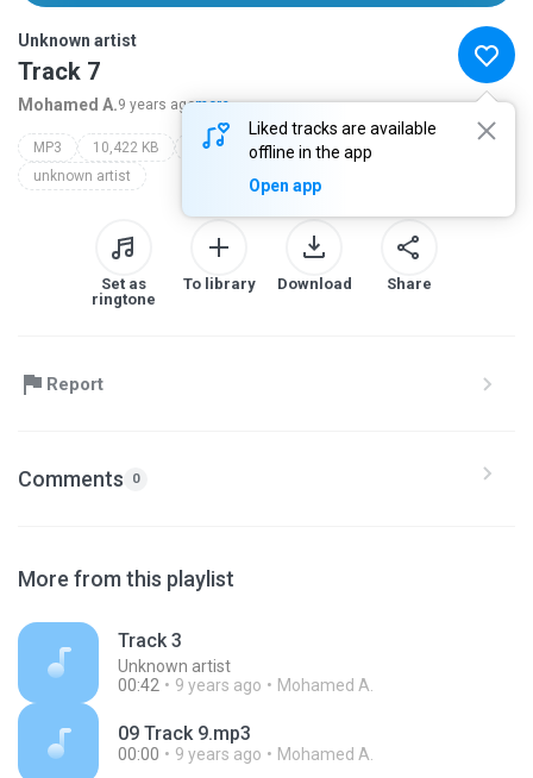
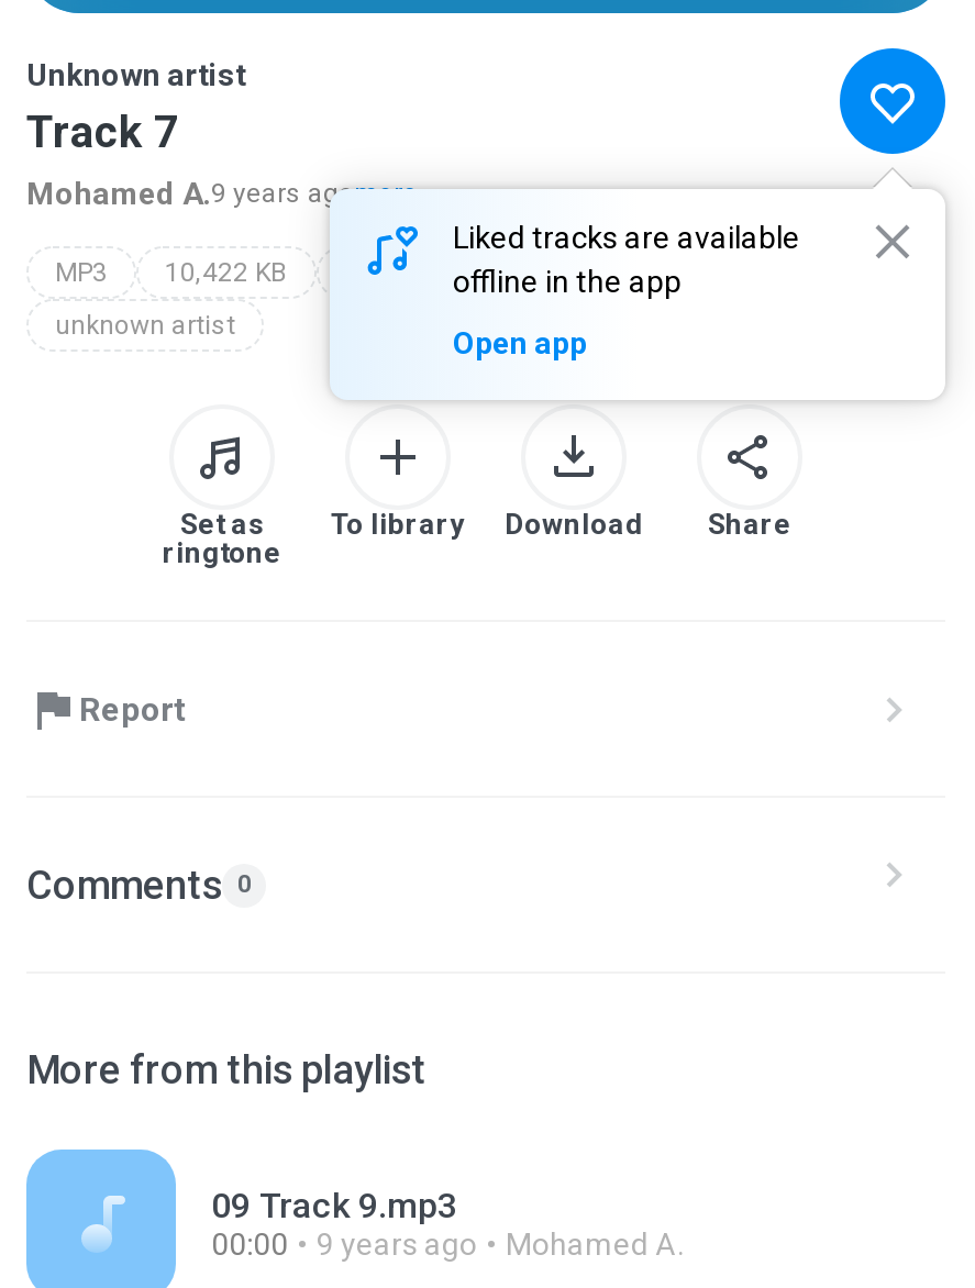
[118,629,374,695] Track 3 | Unknown artist | 00:42 | 9 years ago | Mohamed A. -> none

